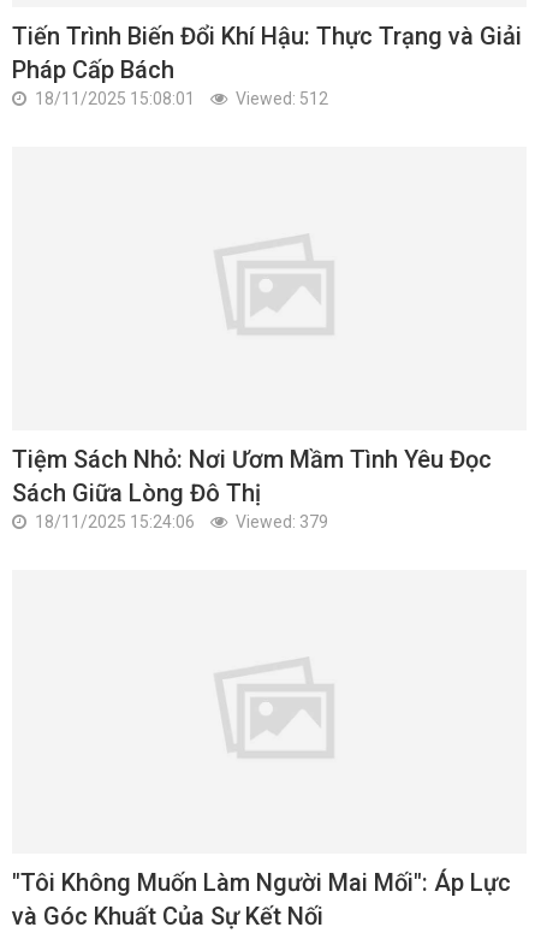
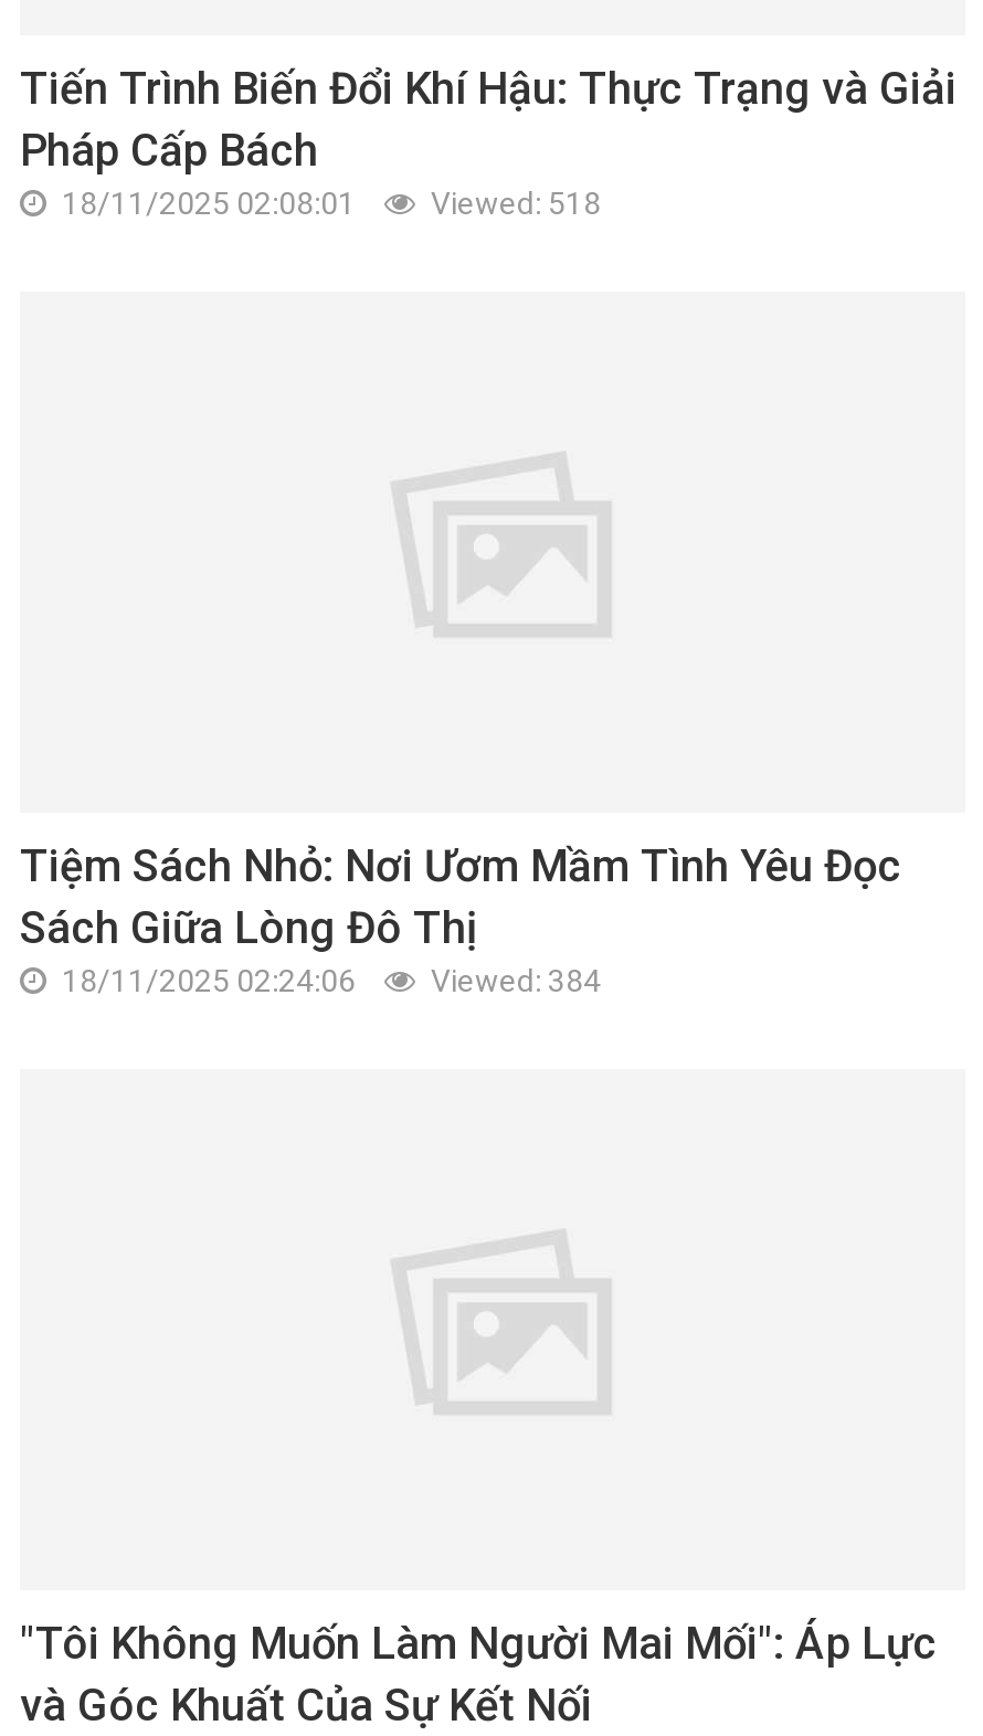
[31,89,195,108] 18/11/2025 15:08:01 -> [55,185,356,220] 18/11/2025 02:08:01
[232,89,328,108] Viewed: 512 -> [424,185,601,220] Viewed: 518
[31,512,195,532] 18/11/2025 15:24:06 -> [55,963,356,999] 18/11/2025 02:24:06
[232,512,328,532] Viewed: 379 -> [424,963,601,999] Viewed: 384

